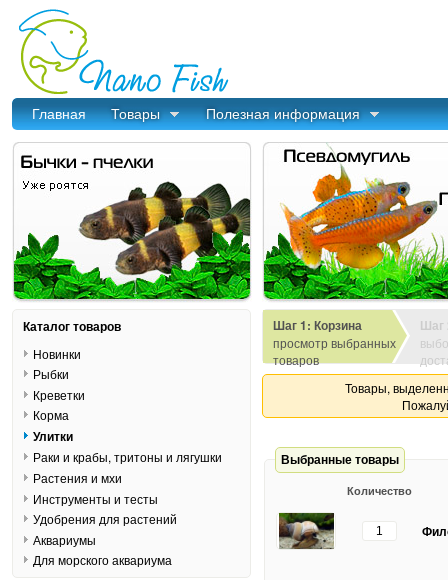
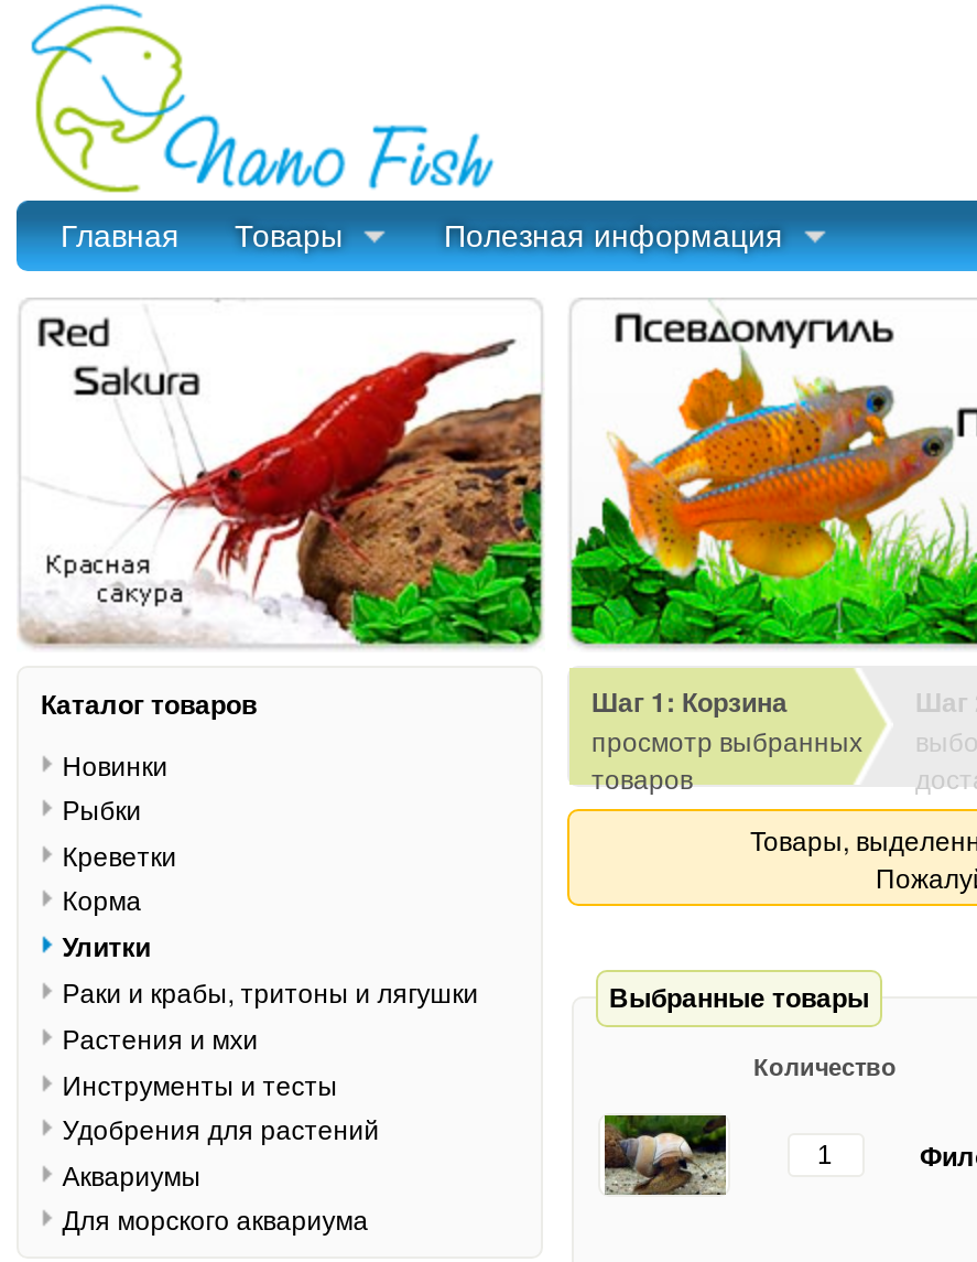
[13,151,251,300] [image] -> [21,315,543,646] [image]

